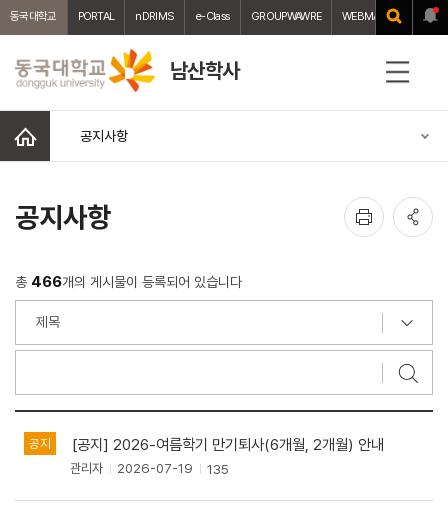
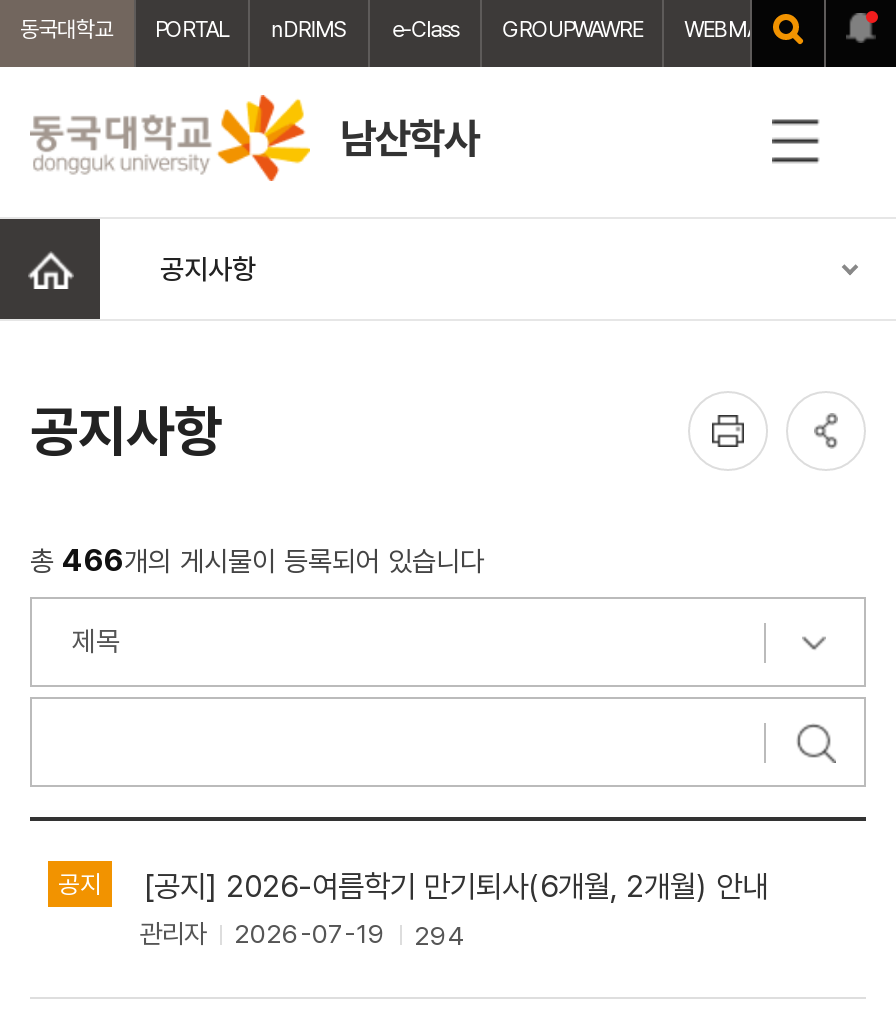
[70,460,229,477] 관리자 2026-07-19 135 -> [140,917,466,951] 관리자 2026-07-19 294

